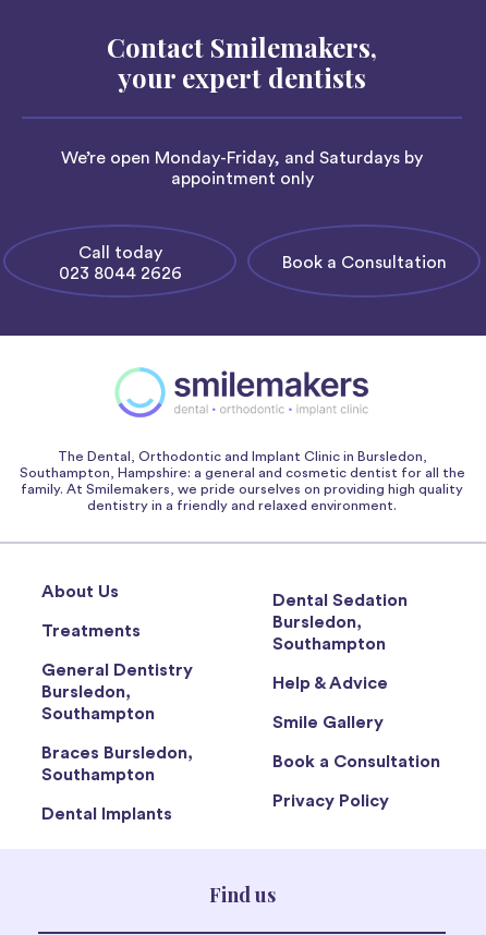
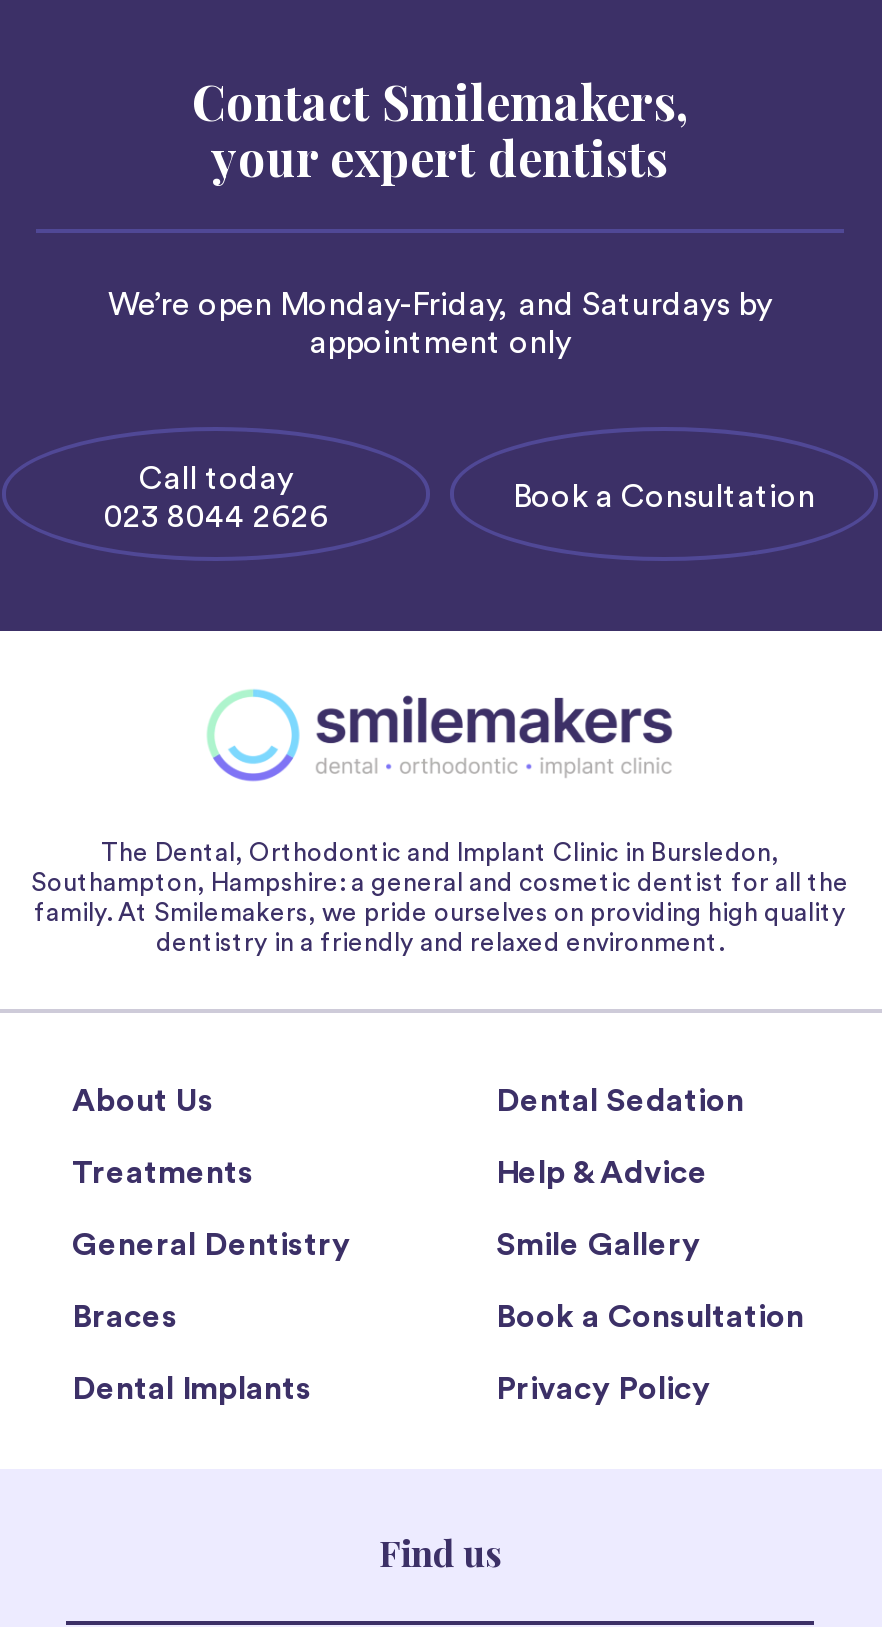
[272,614,386,653] Bursledon, | Southampton -> none
[41,683,193,784] Bursledon, | Southampton | Braces Bursledon, | Southampton -> [72,1301,178,1333] Braces

